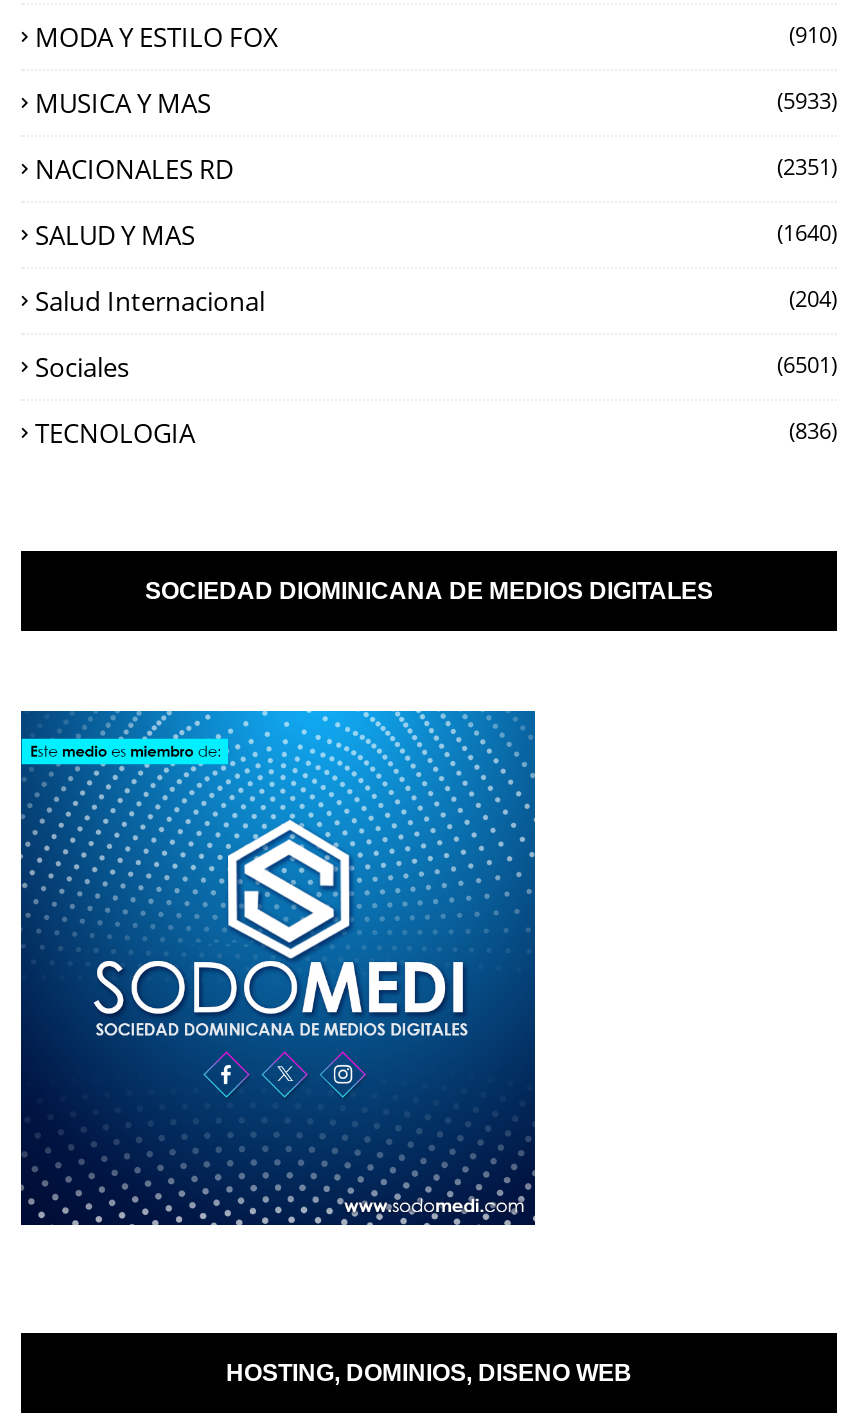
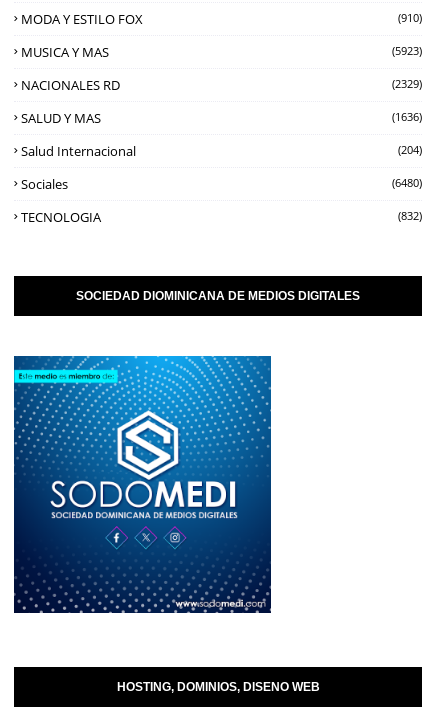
[777,84,837,114] (5933) -> [392,43,422,58] (5923)
[777,150,837,180] (2351) -> [392,76,422,91] (2329)
[777,216,837,246] (1640) -> [392,109,422,124] (1636)
[777,348,837,378] (6501) -> [392,175,422,190] (6480)
[789,414,837,444] (836) -> [398,208,422,223] (832)

